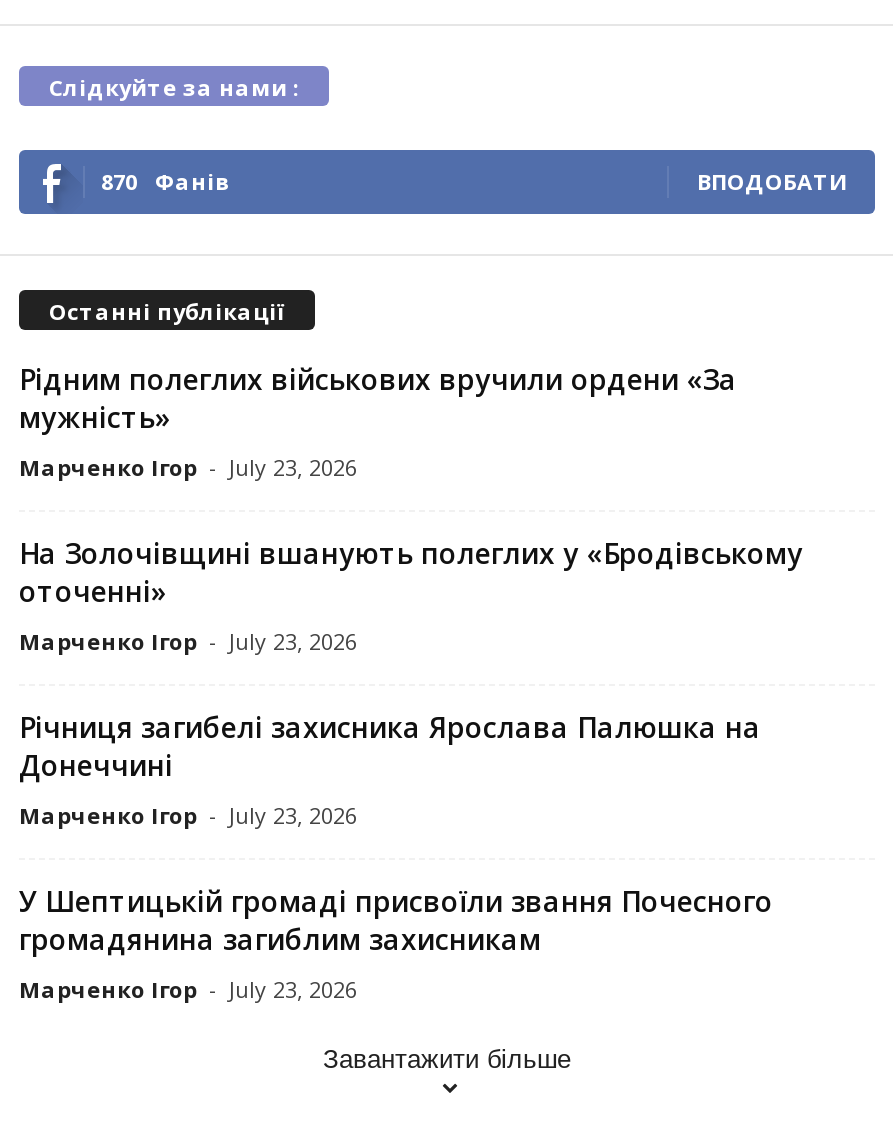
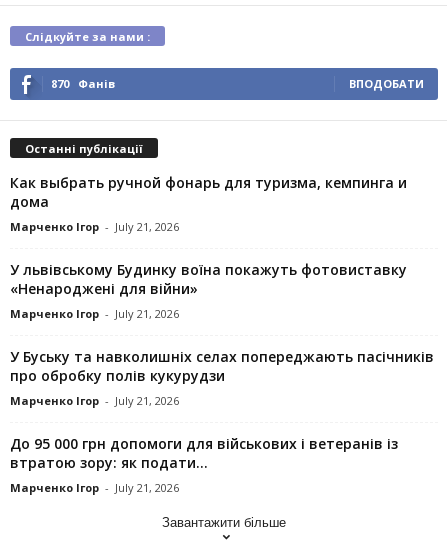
[19,359,737,481] Рідним полеглих військових вручили ордени «За | мужність» | Марченко Ігор - July 23, 2026 -> [10,172,407,233] Как выбрать ручной фонарь для туризма, кемпинга и | дома | Марченко Ігор - July 21, 2026
[19,533,803,655] На Золочівщині вшанують полеглих у «Бродівському | оточенні» | Марченко Ігор - July 23, 2026 -> [10,259,407,320] У львівському Будинку воїна покажуть фотовиставку | «Ненароджені для війни» | Марченко Ігор - July 21, 2026
[19,707,761,829] Річниця загибелі захисника Ярослава Палюшка на | Донеччині | Марченко Ігор - July 23, 2026 -> [10,346,434,407] У Буську та навколишніх селах попереджають пасічників | про обробку полів кукурудзи | Марченко Ігор - July 21, 2026
[19,881,773,1003] У Шептицькій громаді присвоїли звання Почесного | громадянина загиблим захисникам | Марченко Ігор - July 23, 2026 -> [10,433,398,494] До 95 000 грн допомоги для військових і ветеранів із | втратою зору: як подати... | Марченко Ігор - July 21, 2026

